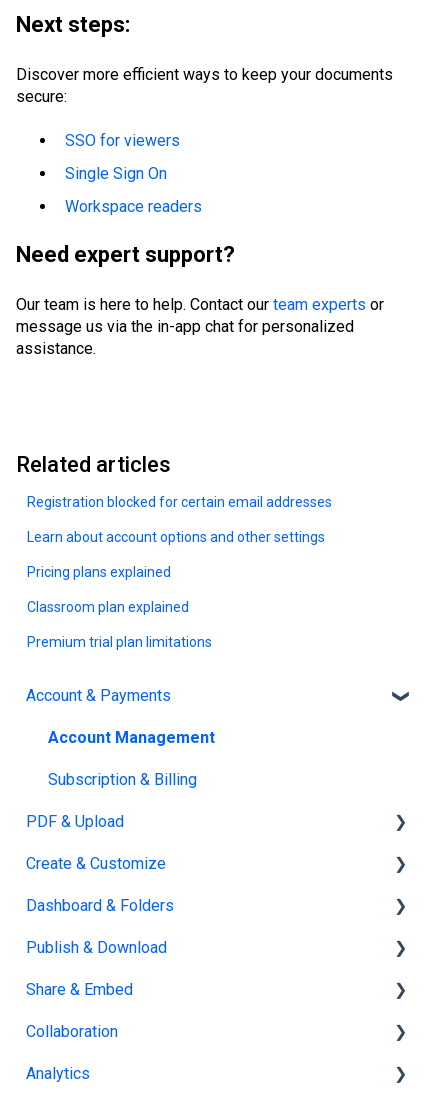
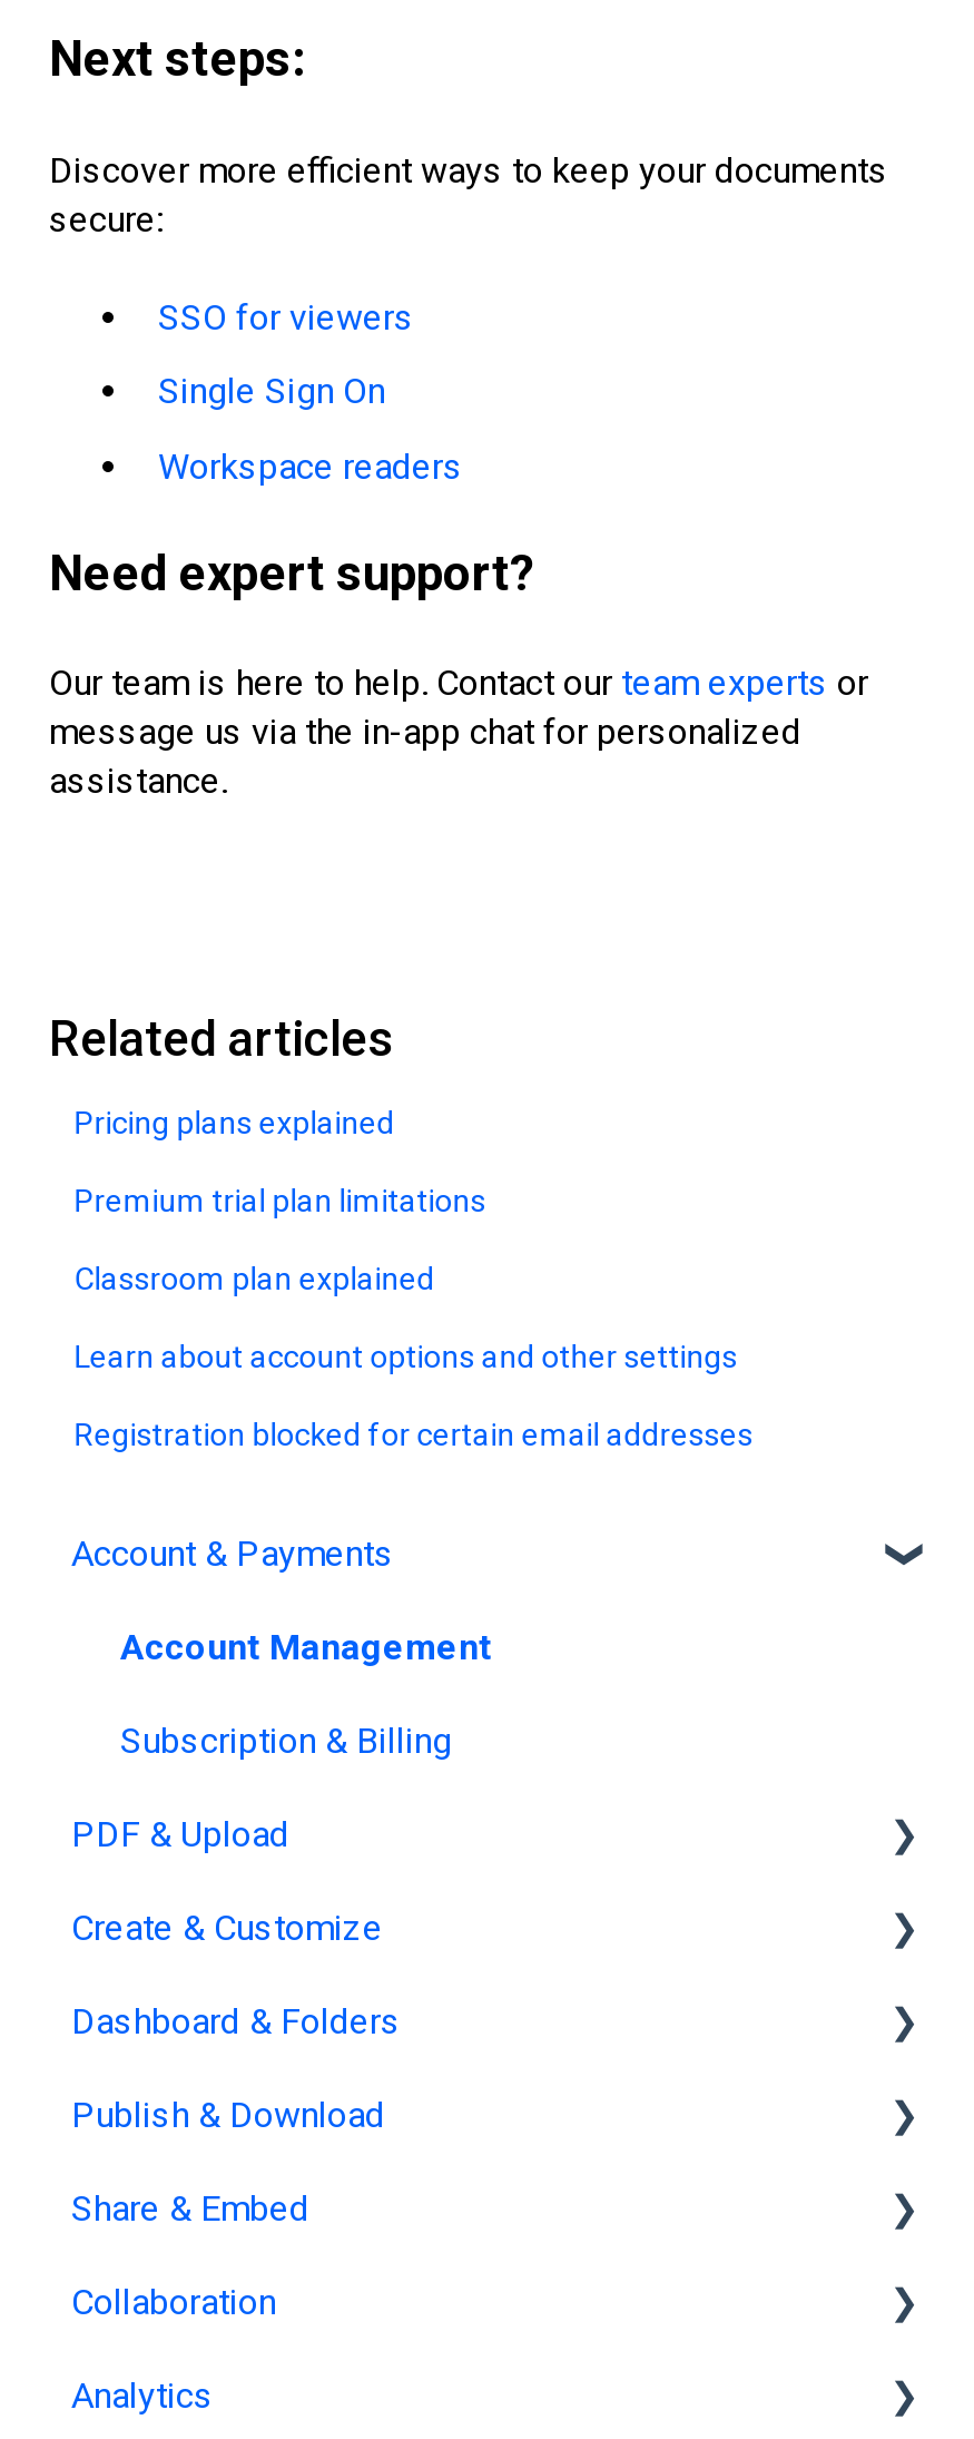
moved [27,494,332,510] -> [74,1417,753,1453]: Registration blocked for certain email addresses
moved [27,529,325,650] -> [74,1105,737,1375]: Learn about account options and other settings | Pricing plans explained | Classroom plan explained | Premium trial plan limitations

